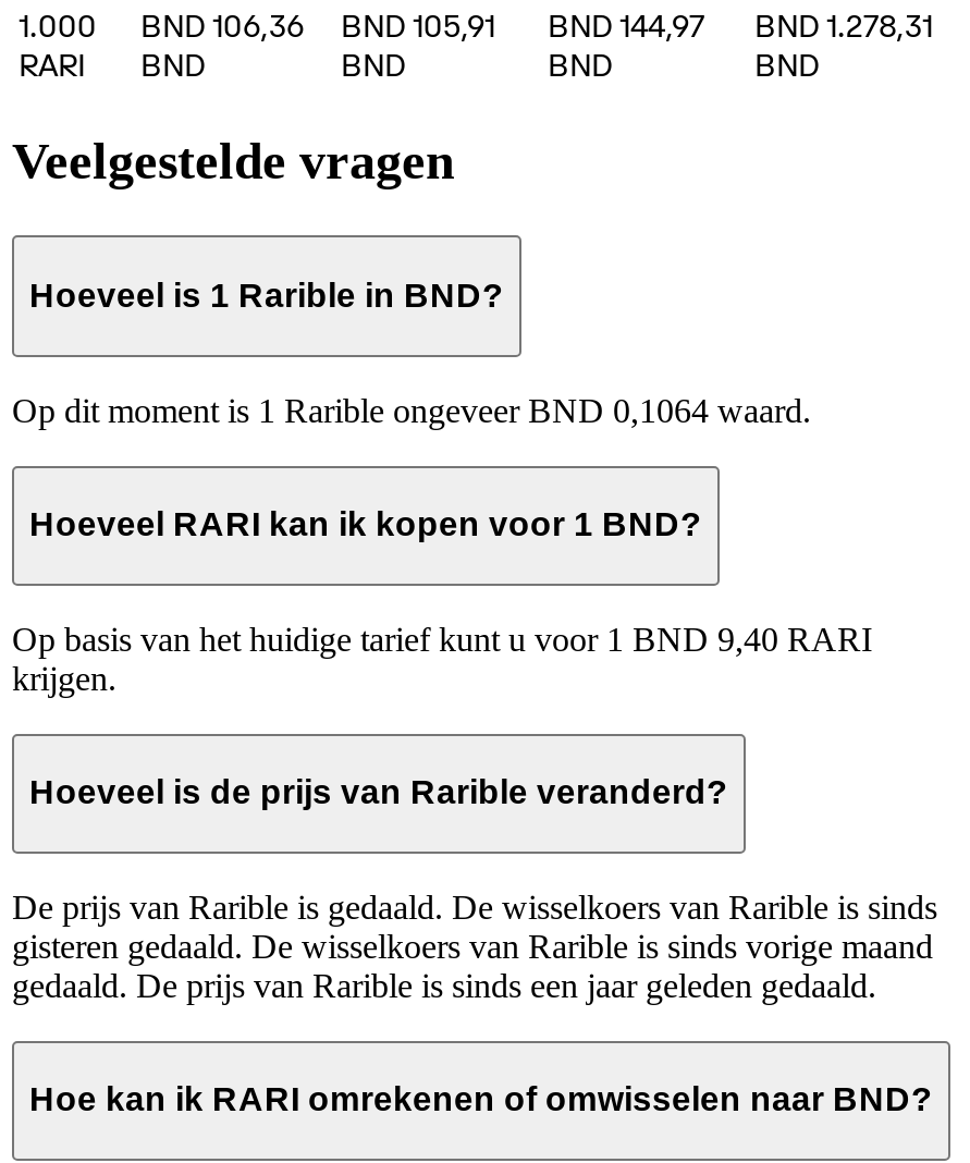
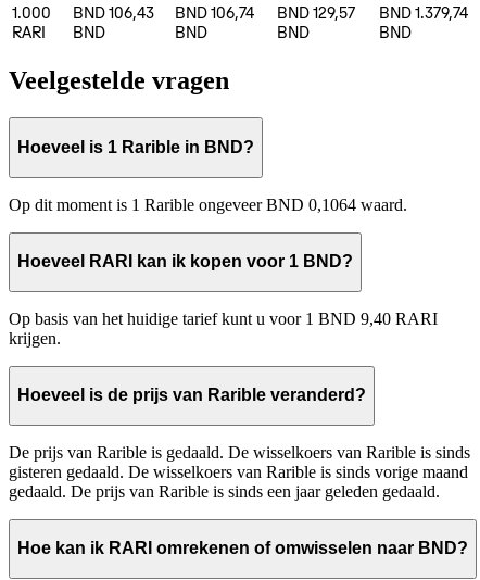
[140,5,304,45] BND 106,36 -> [73,3,154,22] BND 106,43
[341,5,495,45] BND 105,91 -> [175,3,254,22] BND 106,74
[548,5,704,45] BND 144,97 -> [277,3,355,22] BND 129,57
[754,5,933,45] BND 1.278,31 -> [379,3,468,22] BND 1.379,74

